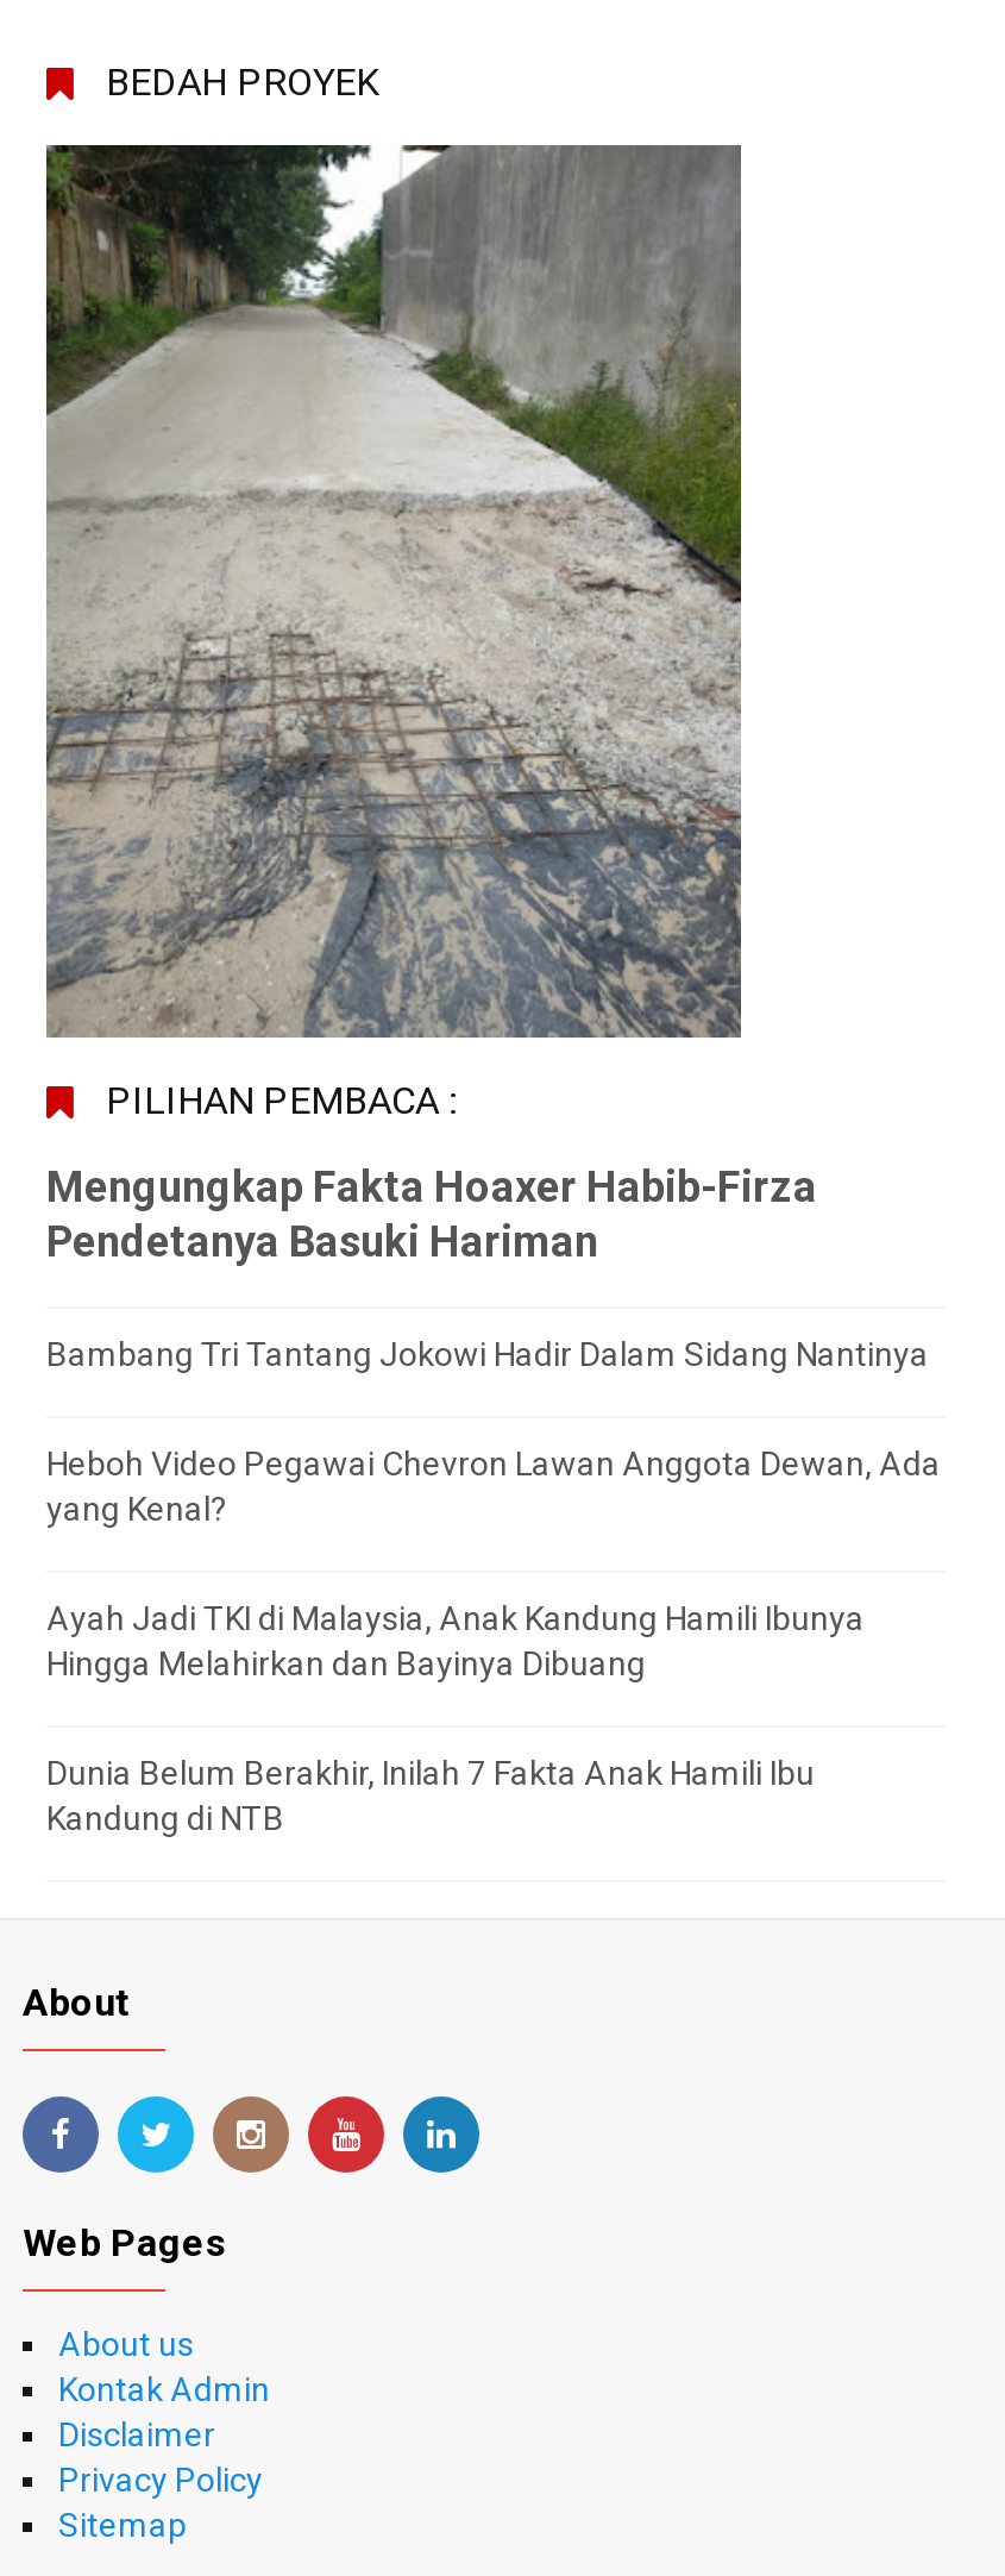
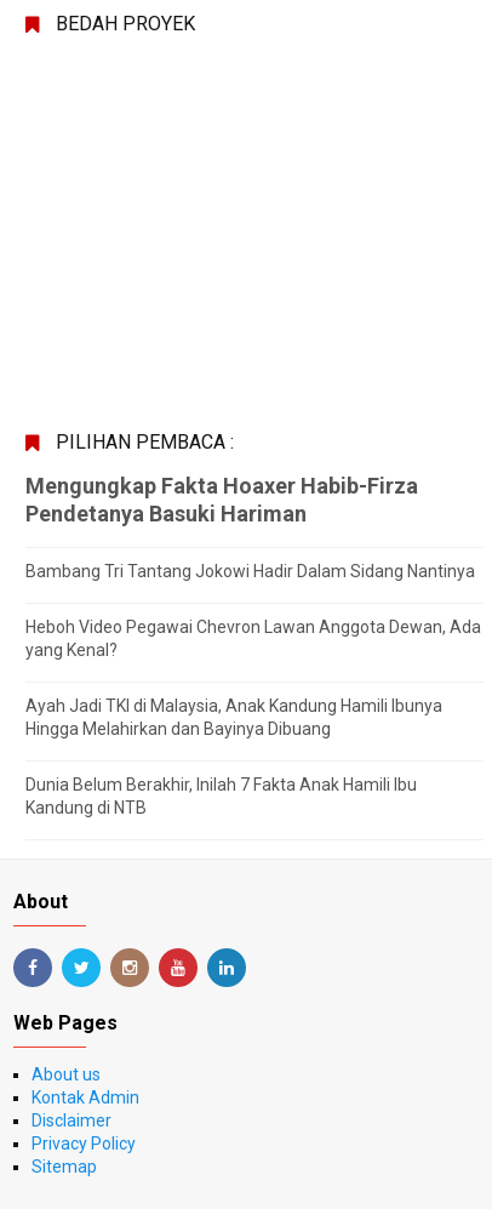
[44,143,743,1040] [image] -> none

